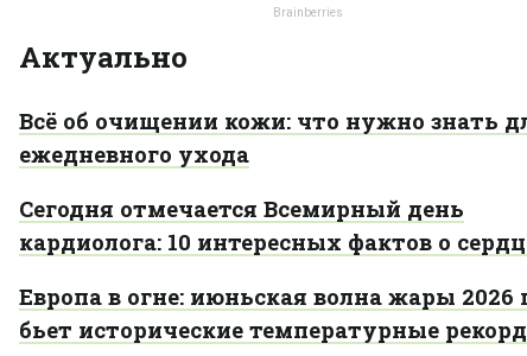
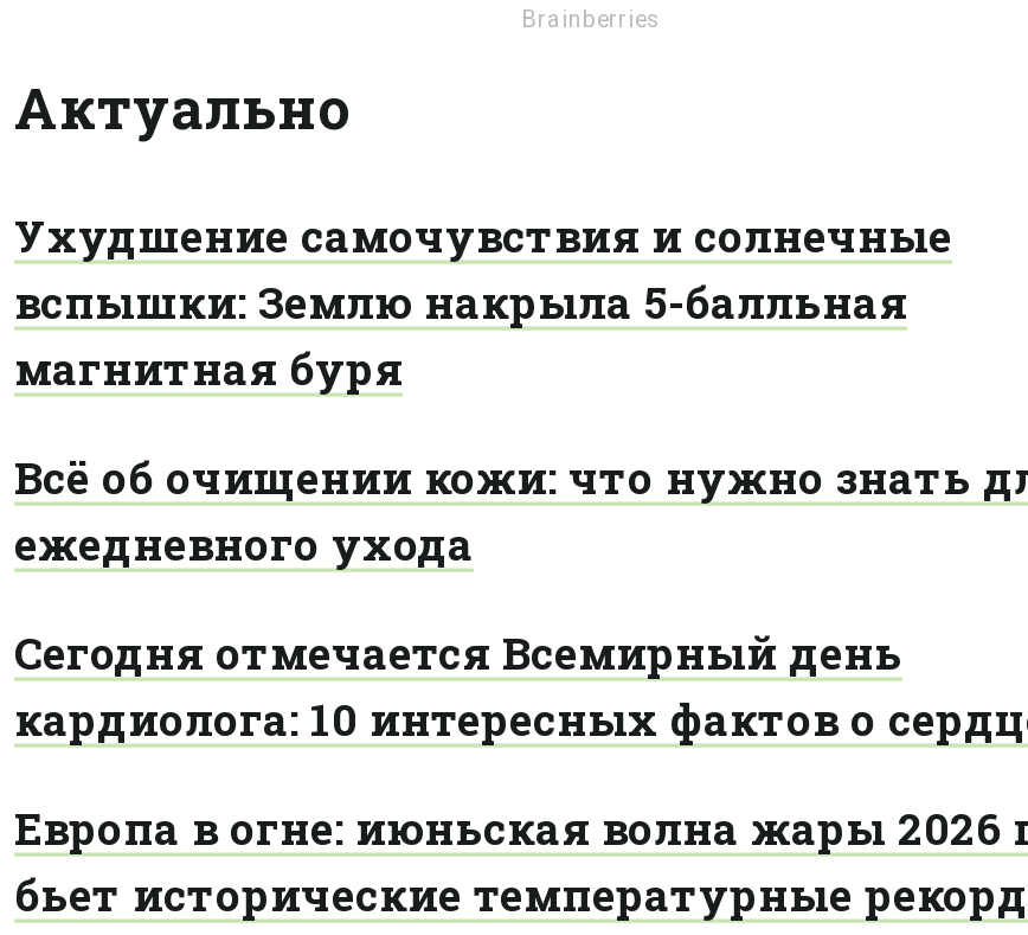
none -> [14,208,952,397] Ухудшение самочувствия и солнечные | вспышки: Землю накрыла 5-балльная | магнитная буря

